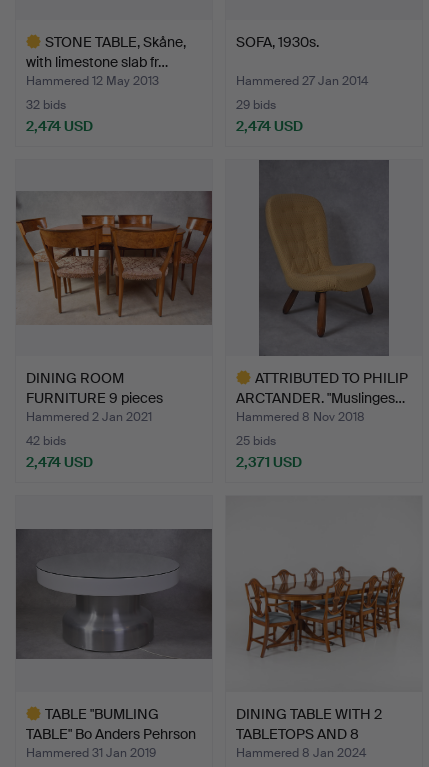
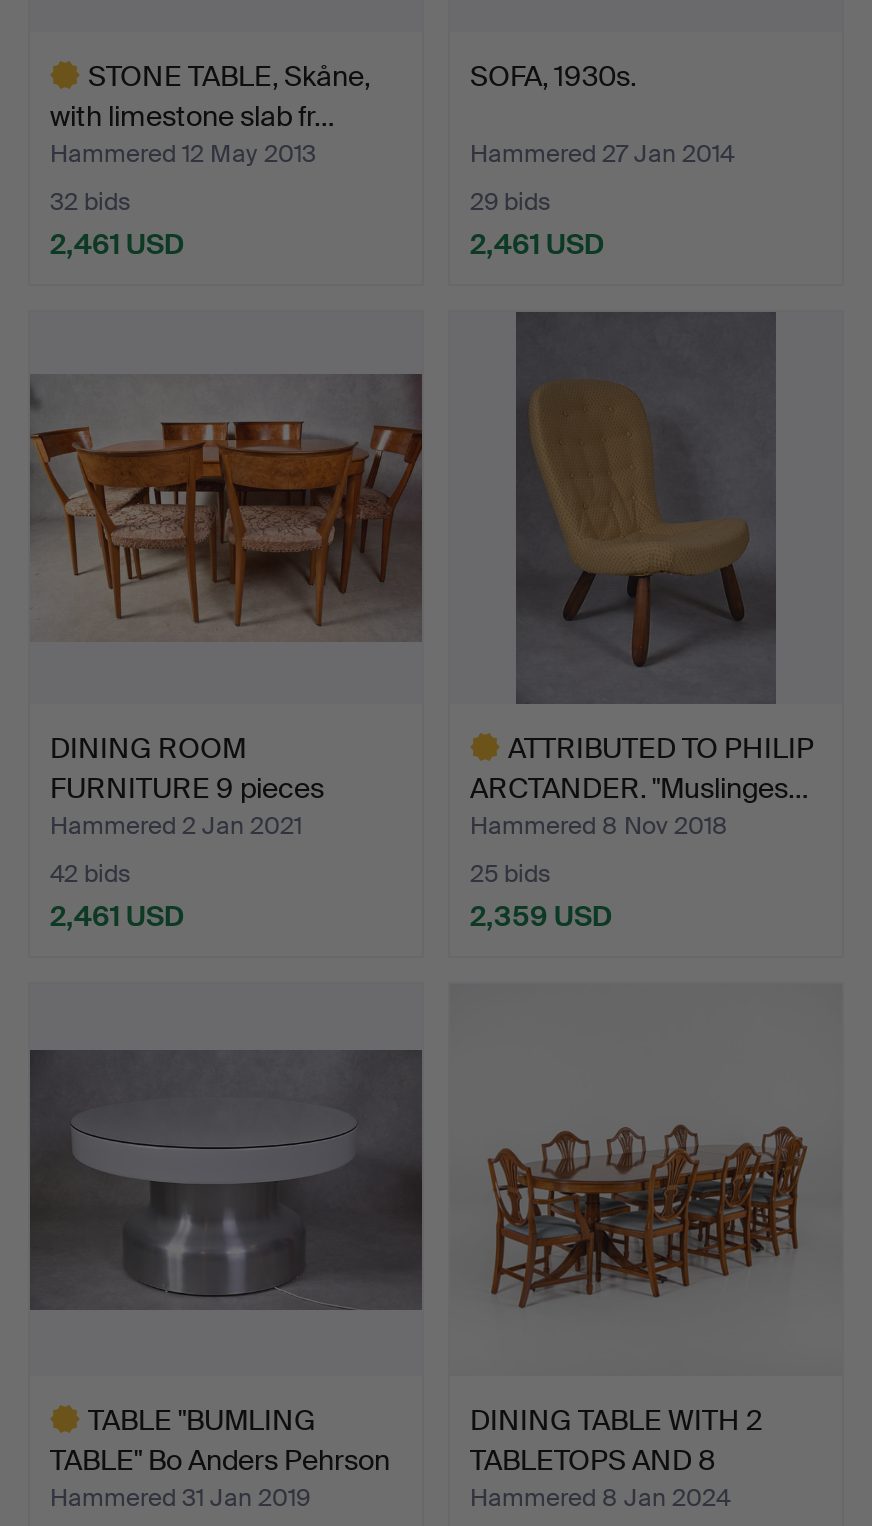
[26,117,93,135] 2,474 USD -> [50,226,184,262] 2,461 USD
[236,117,303,135] 2,474 USD -> [470,226,604,262] 2,461 USD
[26,453,93,471] 2,474 USD -> [50,898,184,934] 2,461 USD
[236,453,302,471] 2,371 USD -> [470,898,612,934] 2,359 USD

